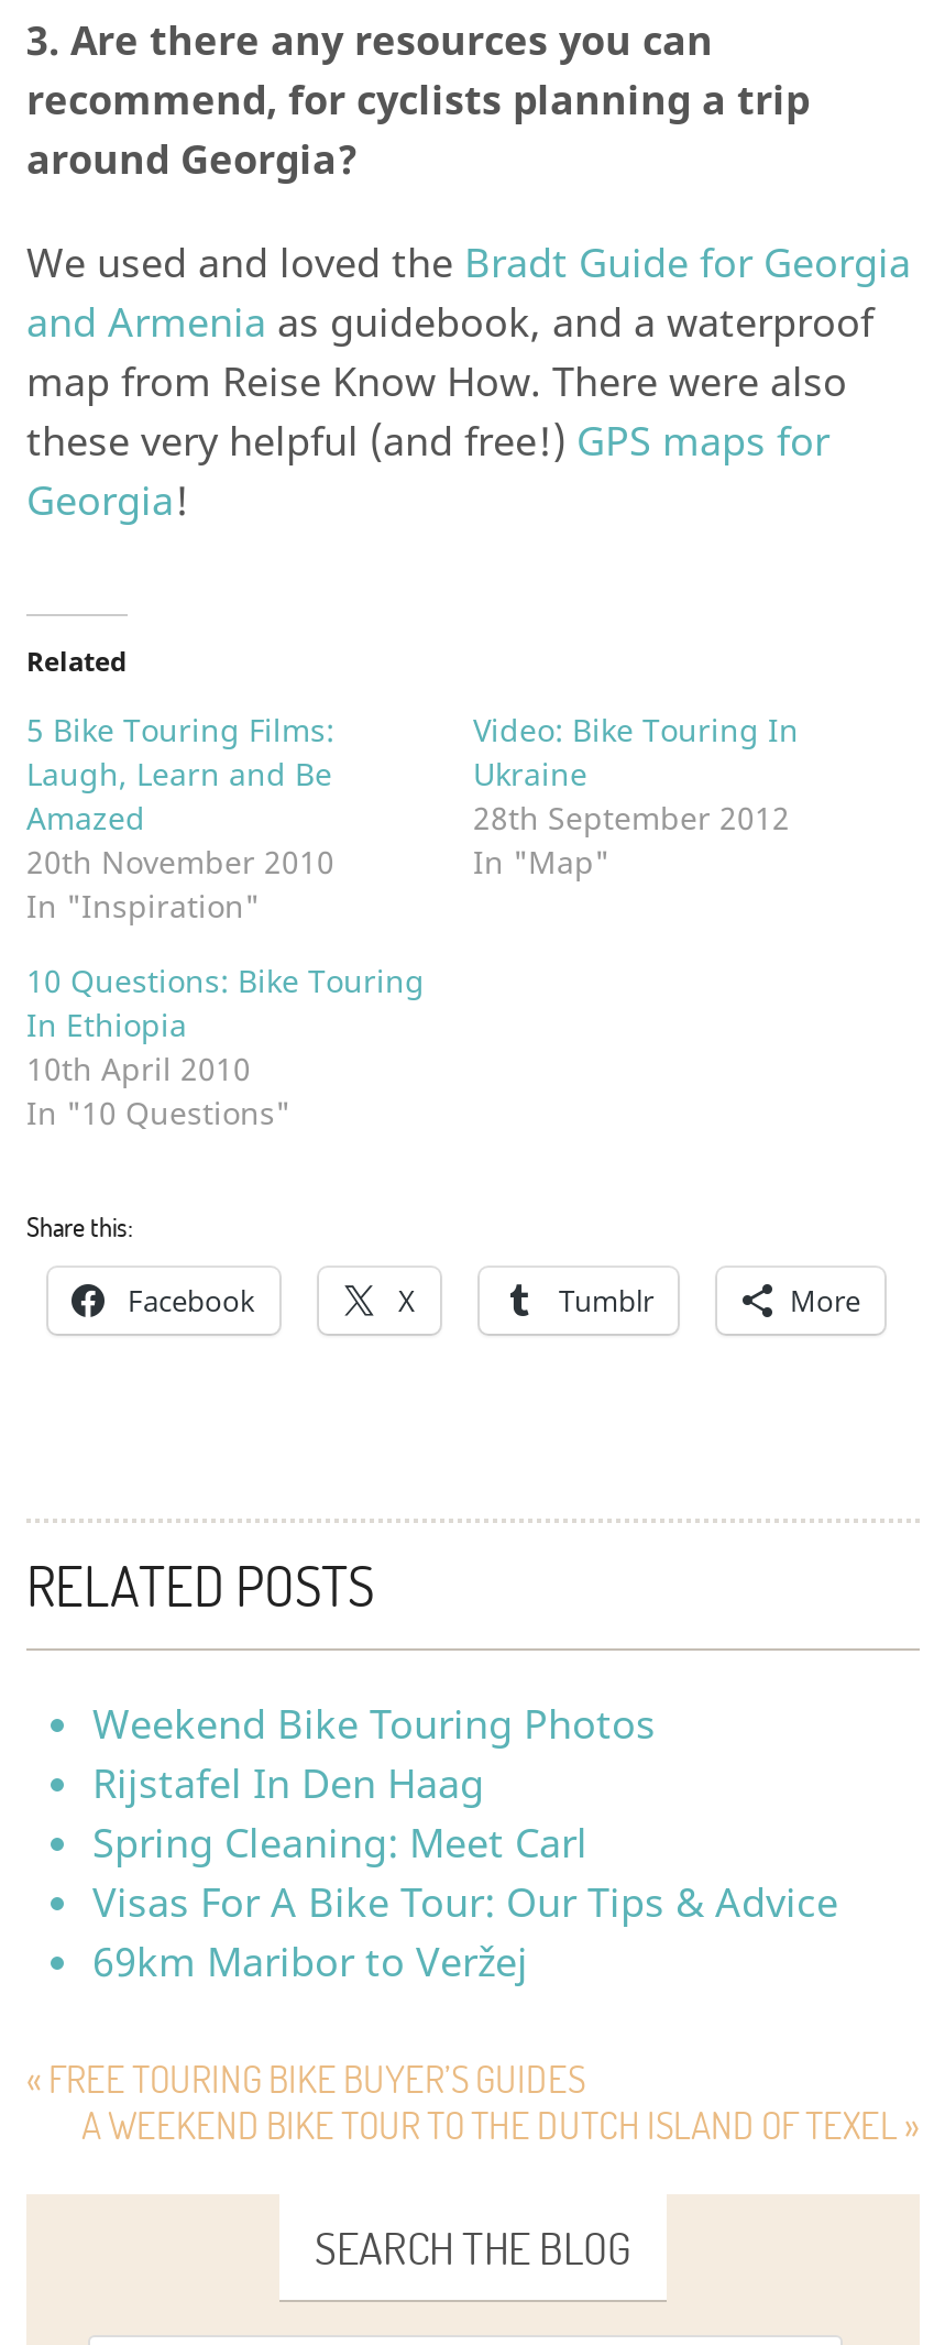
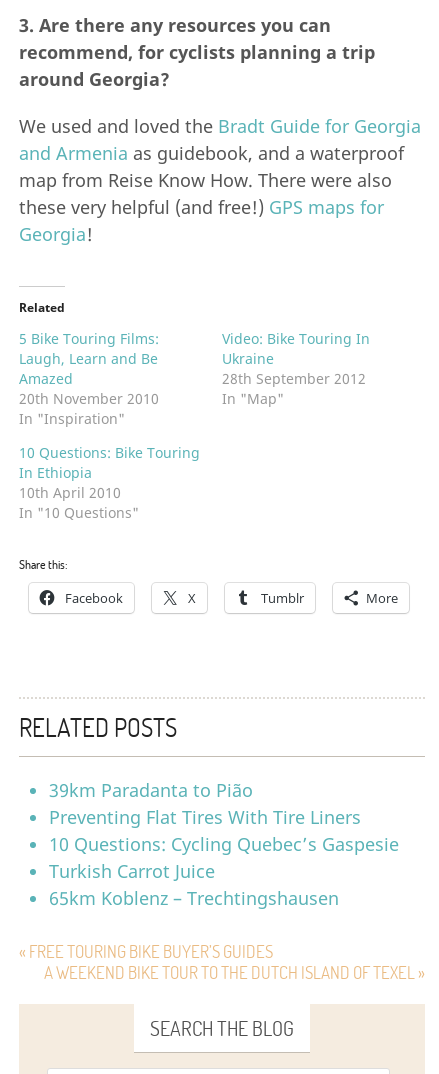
[92,1696,838,1987] Weekend Bike Touring Photos | Rijstafel In Den Haag | Spring Cleaning: Meet Carl | Visas For A Bike Tour: Our Tips & Advice | 69km Maribor to Veržej -> [49,778,399,910] 39km Paradanta to Pião | Preventing Flat Tires With Tire Liners | 10 Questions: Cycling Quebec’s Gaspesie | Turkish Carrot Juice | 65km Koblenz – Trechtingshausen

